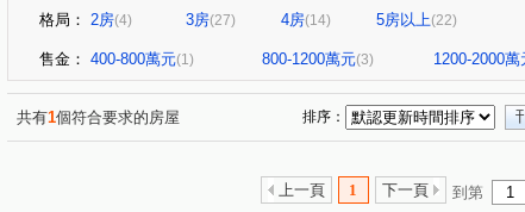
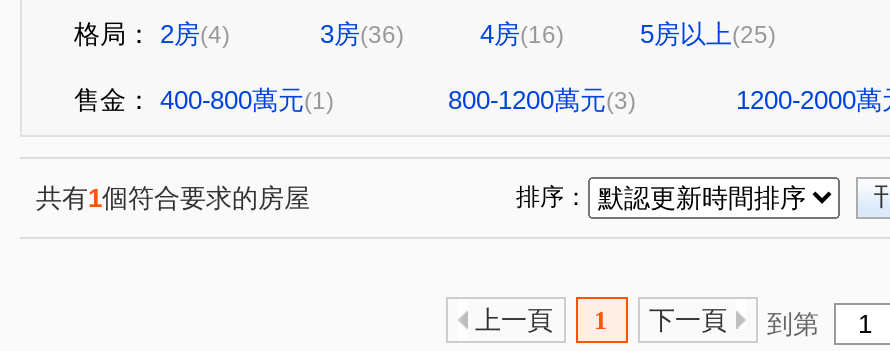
[186,11,236,29] 3房(27) -> [320,19,404,49] 3房(36)
[281,11,331,29] 4房(14) -> [480,19,564,49] 4房(16)
[376,11,457,29] 5房以上(22) -> [640,19,776,49] 5房以上(25)

